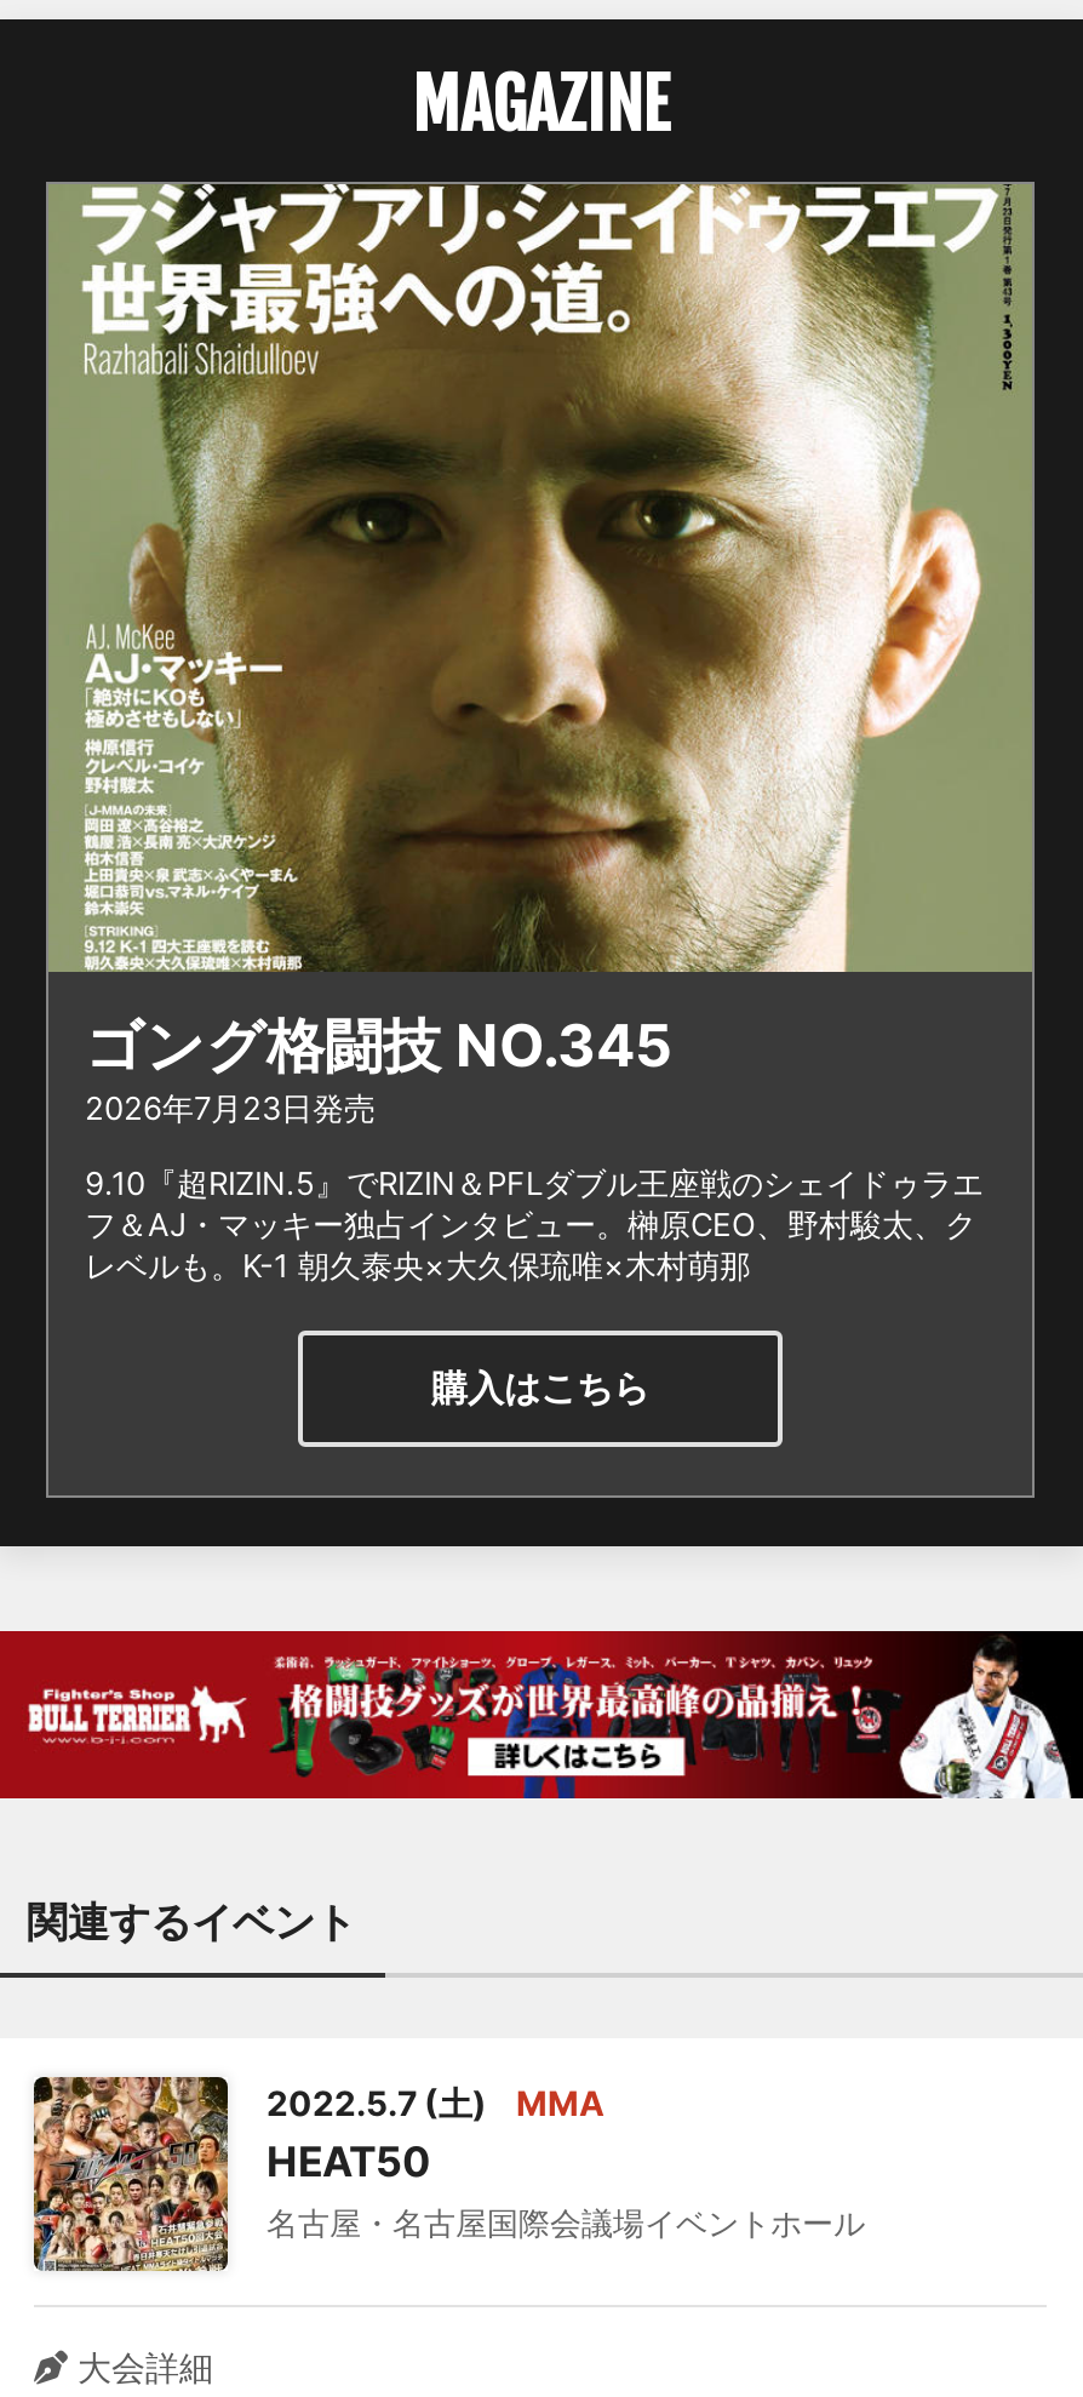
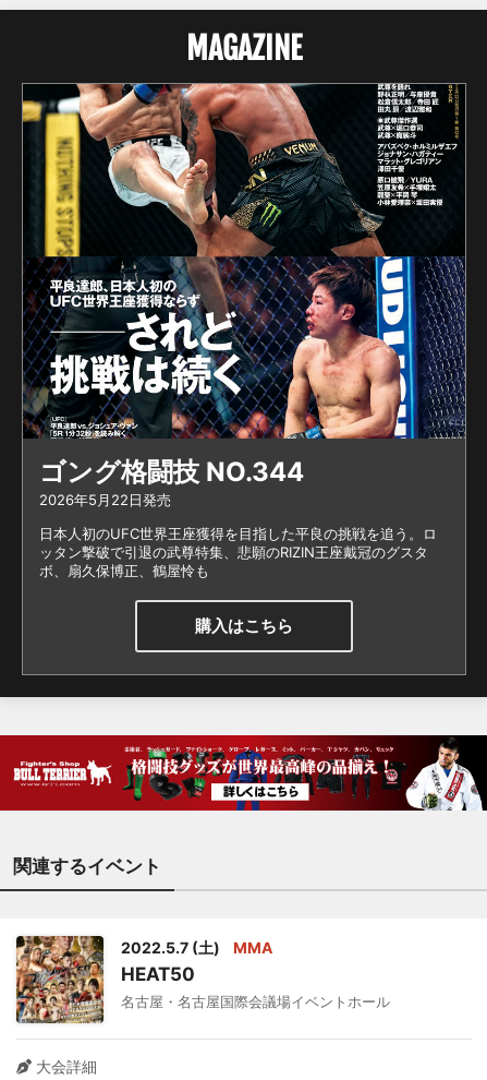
[46,182,1035,1127] [image] | ゴング格闘技 NO.345 | 2026年7月23日発売 -> [23,83,466,509] [image] | ゴング格闘技 NO.344 | 2026年5月22日発売
[85,1164,984,1285] 9.10『超RIZIN.5』でRIZIN＆PFLダブル王座戦のシェイドゥラエ | フ＆AJ・マッキー独占インタビュー。榊原CEO、野村駿太、ク | レベルも。K-1 朝久泰央×大久保琉唯×木村萌那 -> [39,525,437,579] 日本人初のUFC世界王座獲得を目指した平良の挑戦を追う。ロ | ッタン撃破で引退の武尊特集、悲願のRIZIN王座戴冠のグスタ | ボ、扇久保博正、鶴屋怜も

